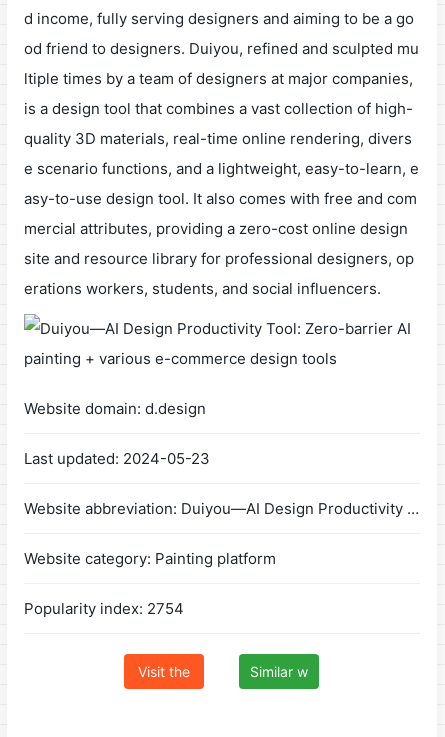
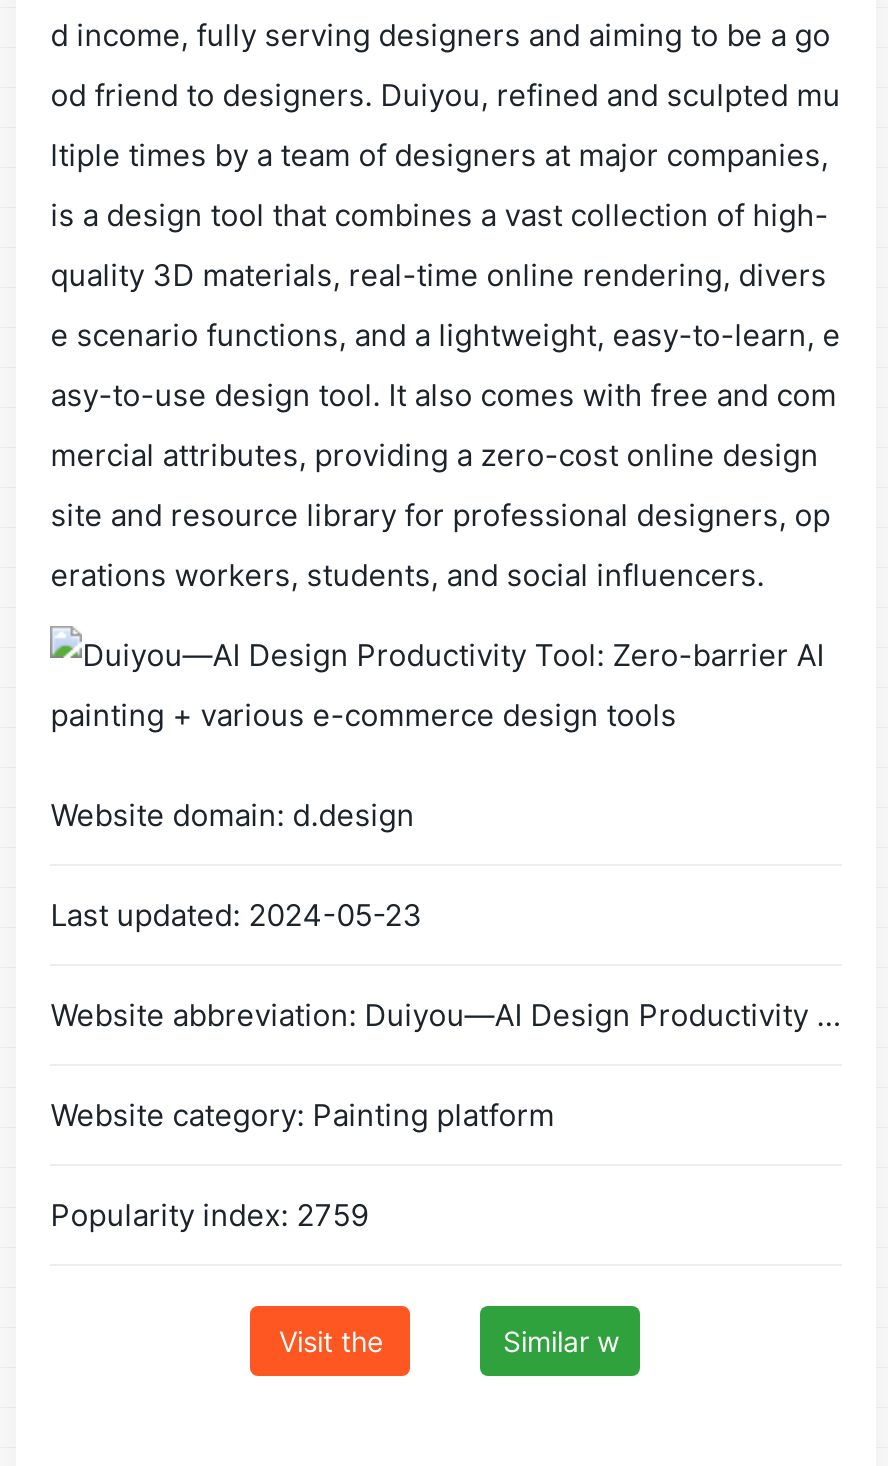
[24,598,184,617] Popularity index: 2754 -> [50,1195,368,1233] Popularity index: 2759

